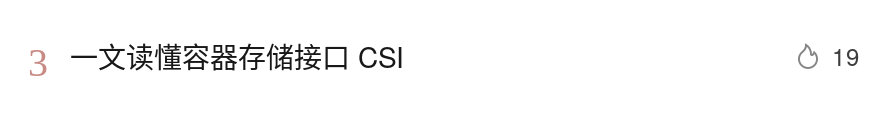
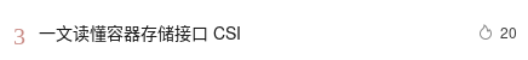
[832,37,860,71] 19 -> [500,21,517,41] 20

